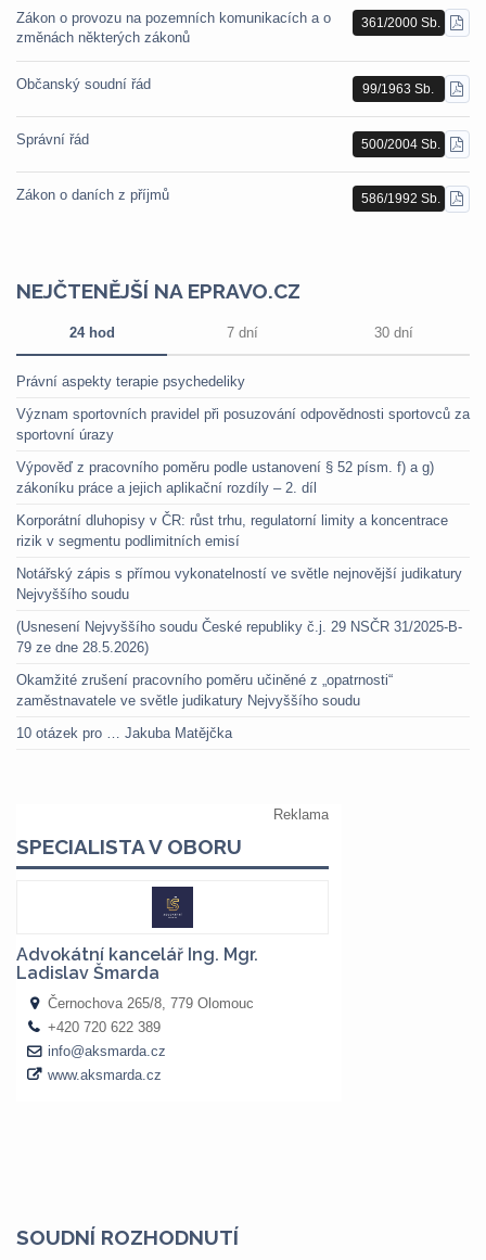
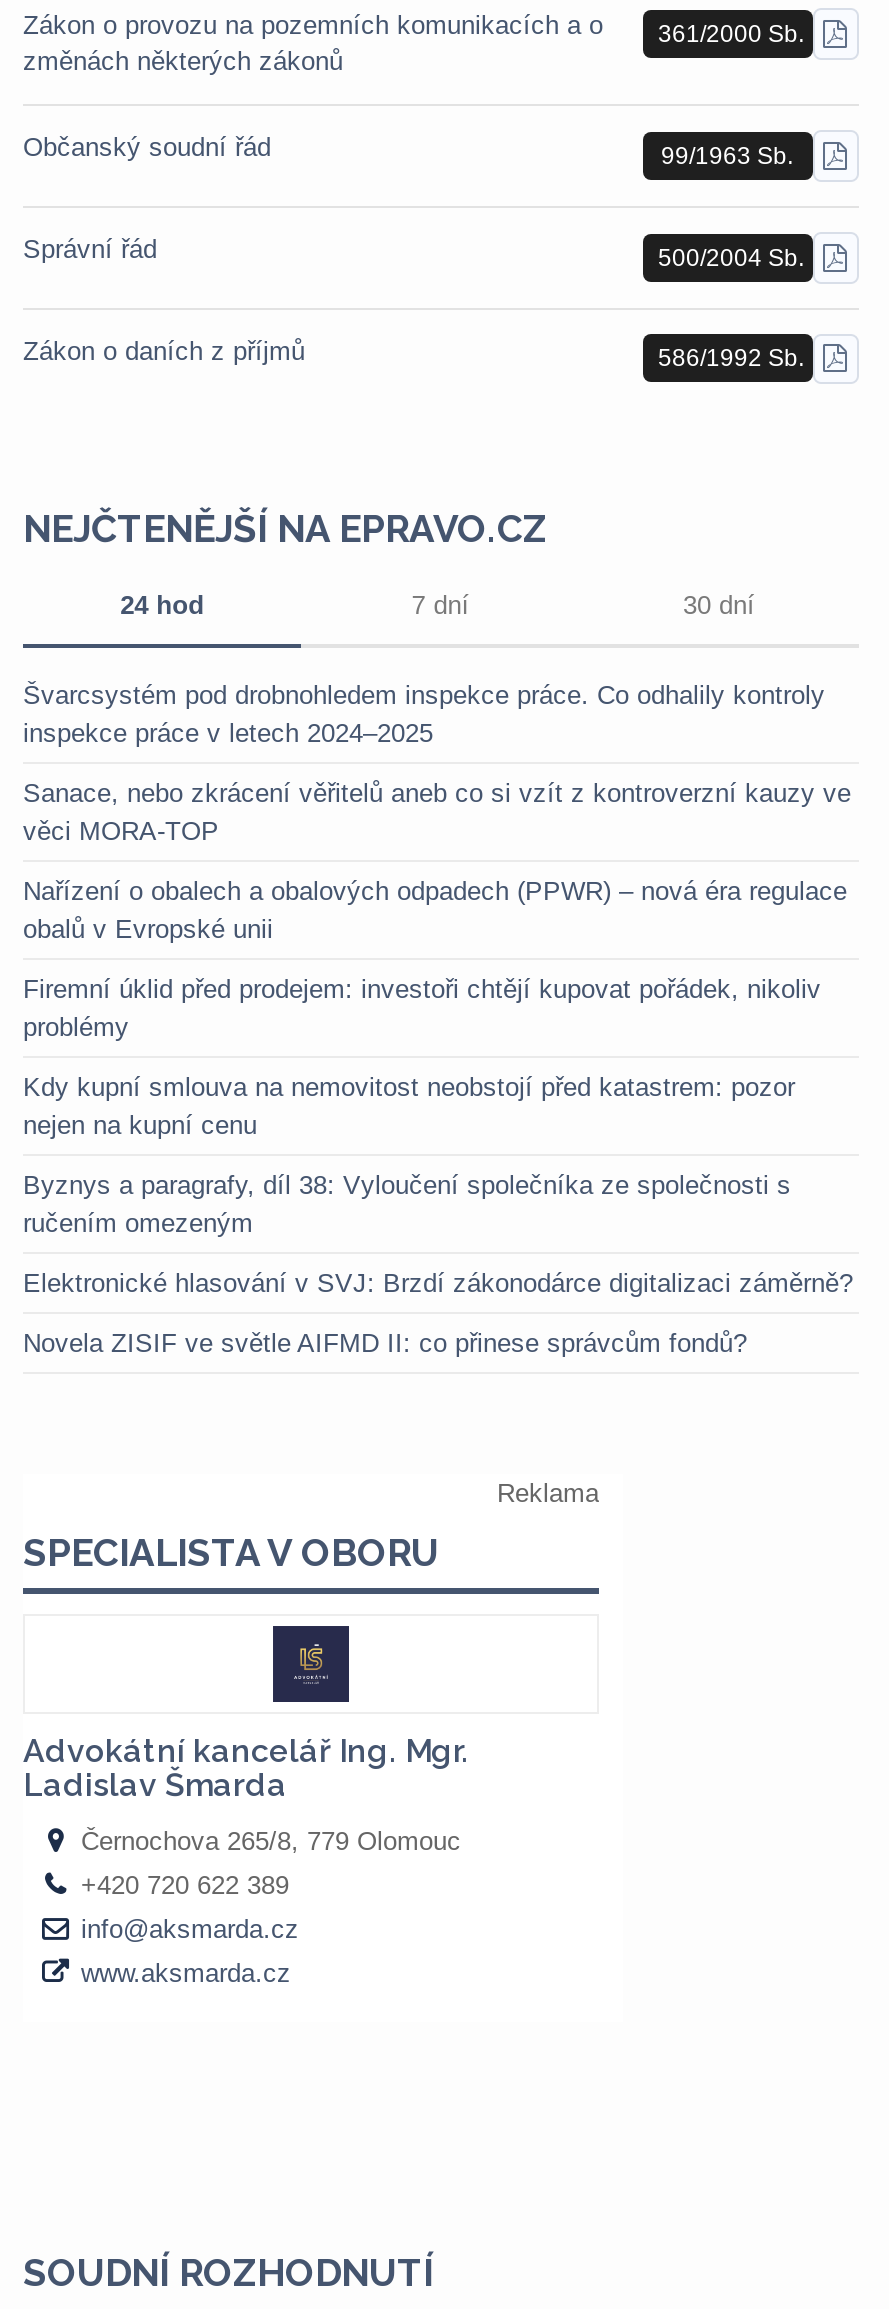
[16,374,245,390] Právní aspekty terapie psychedeliky -> [23,680,825,748] Švarcsystém pod drobnohledem inspekce práce. Co odhalily kontroly | inspekce práce v letech 2024–2025
[16,406,470,443] Význam sportovních pravidel při posuzování odpovědnosti sportovců za | sportovní úrazy -> [23,778,851,846] Sanace, nebo zkrácení věřitelů aneb co si vzít z kontroverzní kauzy ve | věci MORA-TOP
[16,459,434,496] Výpověď z pracovního poměru podle ustanovení § 52 písm. f) a g) | zákoníku práce a jejich aplikační rozdíly – 2. díl -> [23,876,847,944] Nařízení o obalech a obalových odpadech (PPWR) – nová éra regulace | obalů v Evropské unii
[16,512,448,549] Korporátní dluhopisy v ČR: růst trhu, regulatorní limity a koncentrace | rizik v segmentu podlimitních emisí -> [23,974,821,1042] Firemní úklid před prodejem: investoři chtějí kupovat pořádek, nikoliv | problémy
[16,566,462,603] Notářský zápis s přímou vykonatelností ve světle nejnovější judikatury | Nejvyššího soudu -> [23,1072,795,1140] Kdy kupní smlouva na nemovitost neobstojí před katastrem: pozor | nejen na kupní cenu
[16,619,462,656] (Usnesení Nejvyššího soudu České republiky č.j. 29 NSČR 31/2025-B- | 79 ze dne 28.5.2026) -> [23,1170,791,1238] Byznys a paragrafy, díl 38: Vyloučení společníka ze společnosti s | ručením omezeným
[16,672,393,709] Okamžité zrušení pracovního poměru učiněné z „opatrnosti“ | zaměstnavatele ve světle judikatury Nejvyššího soudu -> [23,1268,853,1298] Elektronické hlasování v SVJ: Brzdí zákonodárce digitalizaci záměrně?
[16,725,232,741] 10 otázek pro … Jakuba Matějčka -> [23,1328,747,1358] Novela ZISIF ve světle AIFMD II: co přinese správcům fondů?

